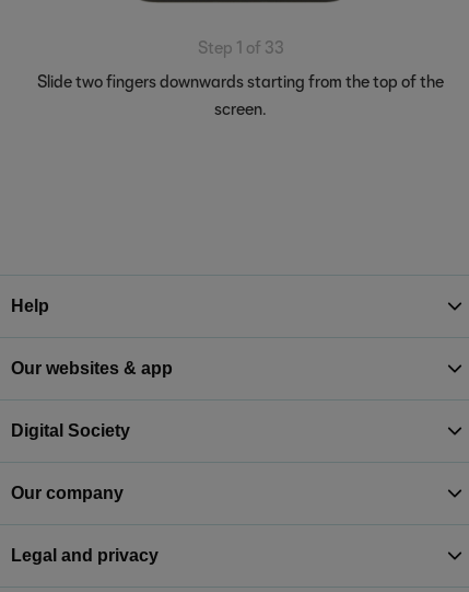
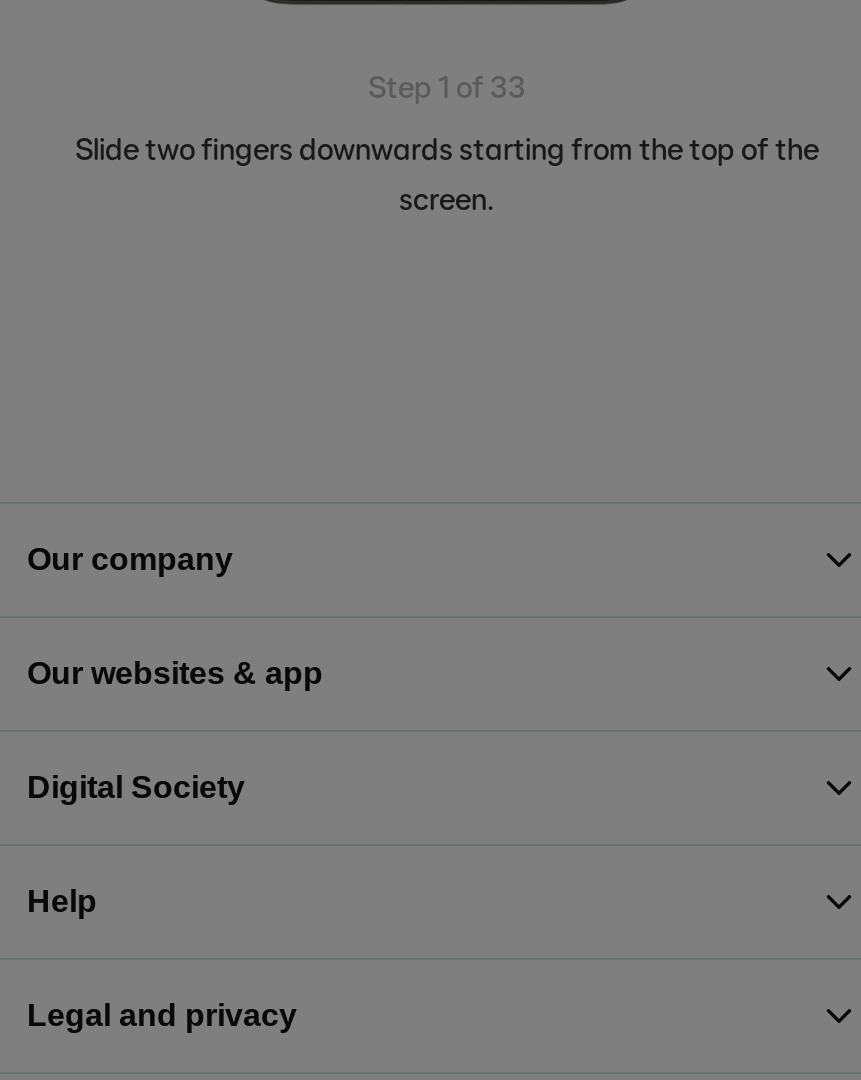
moved [11,297,49,315] -> [27,884,97,918]: Help
moved [11,484,124,502] -> [27,542,233,576]: Our company

